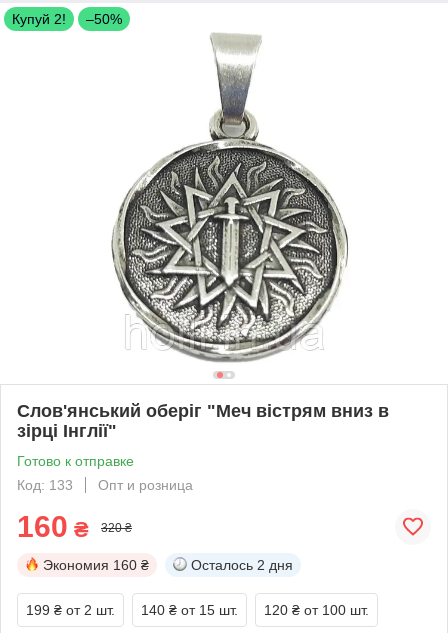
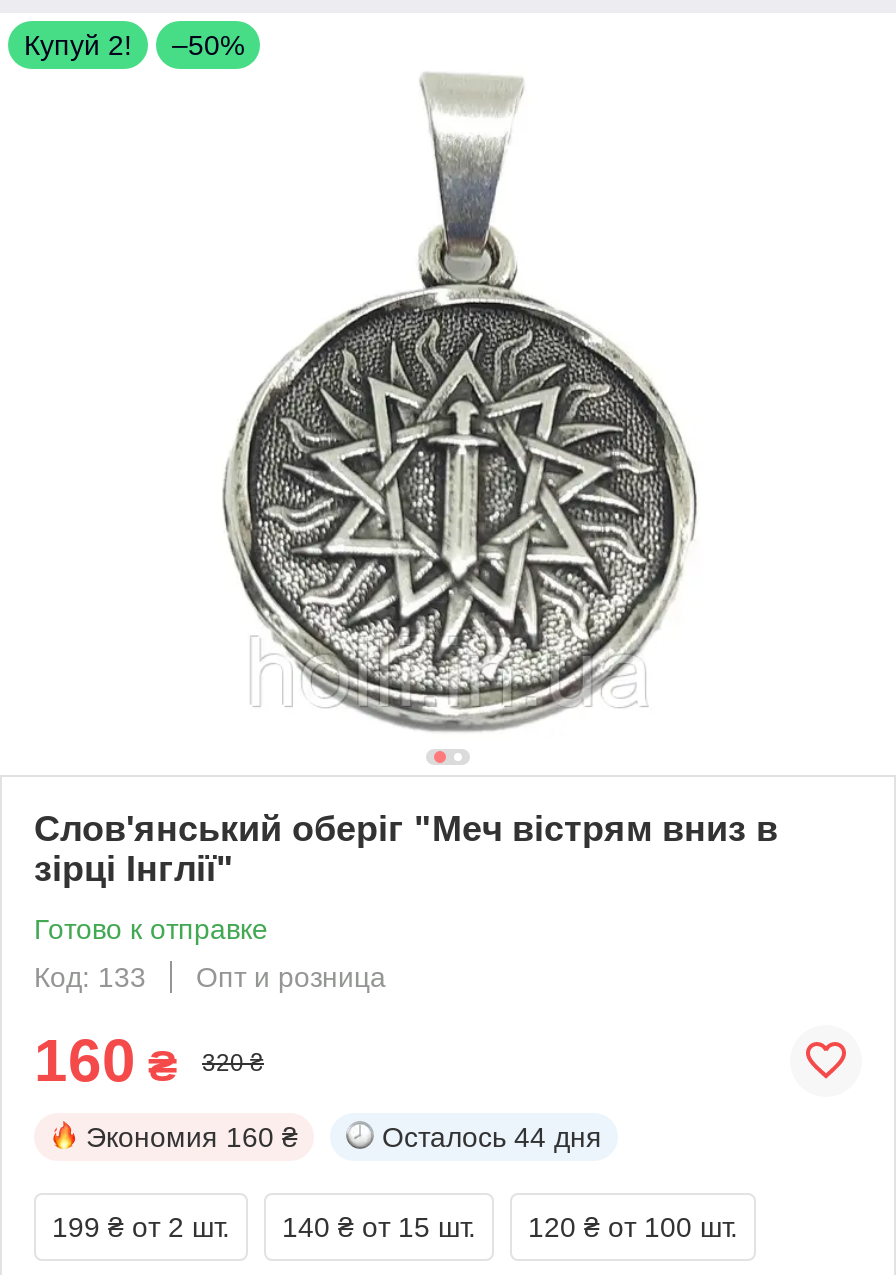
[191,557,293,573] Осталось 2 дня -> [382,1121,602,1153] Осталось 44 дня

